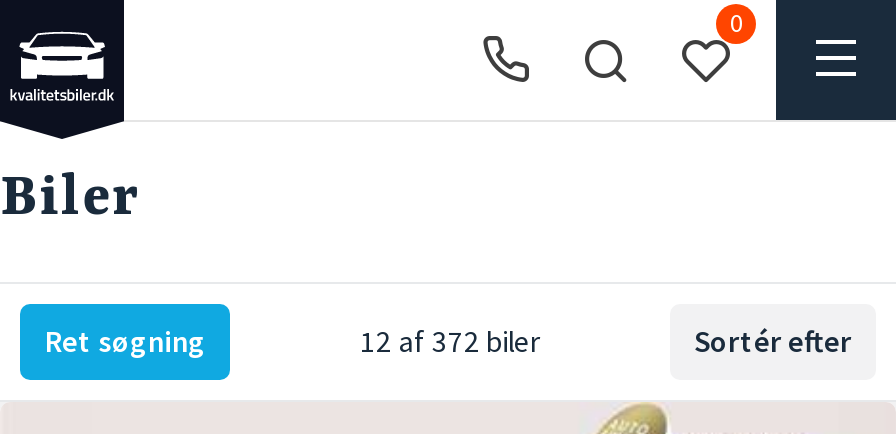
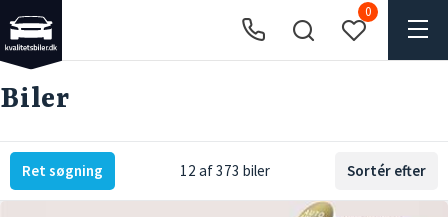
[360,322,540,360] 12 af 372 biler -> [180,161,270,180] 12 af 373 biler

